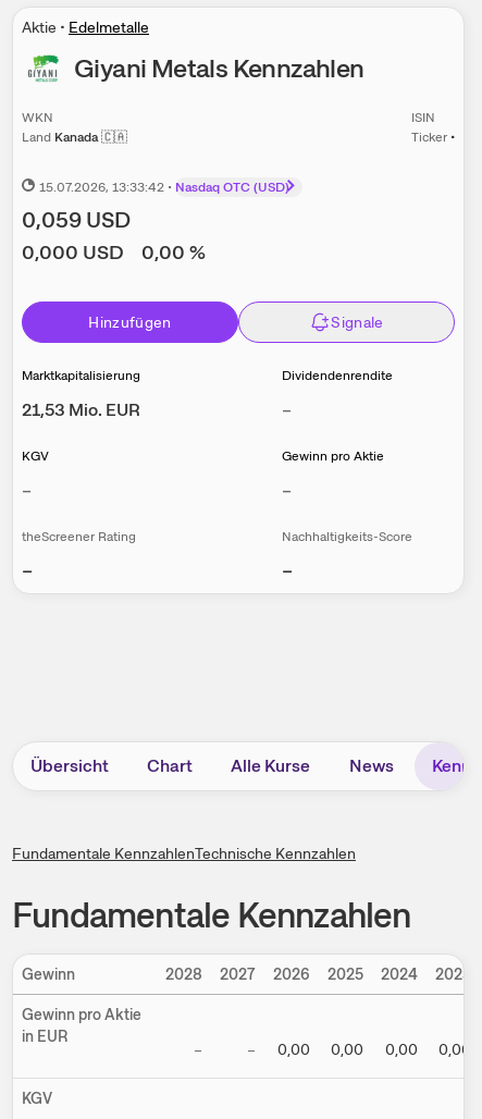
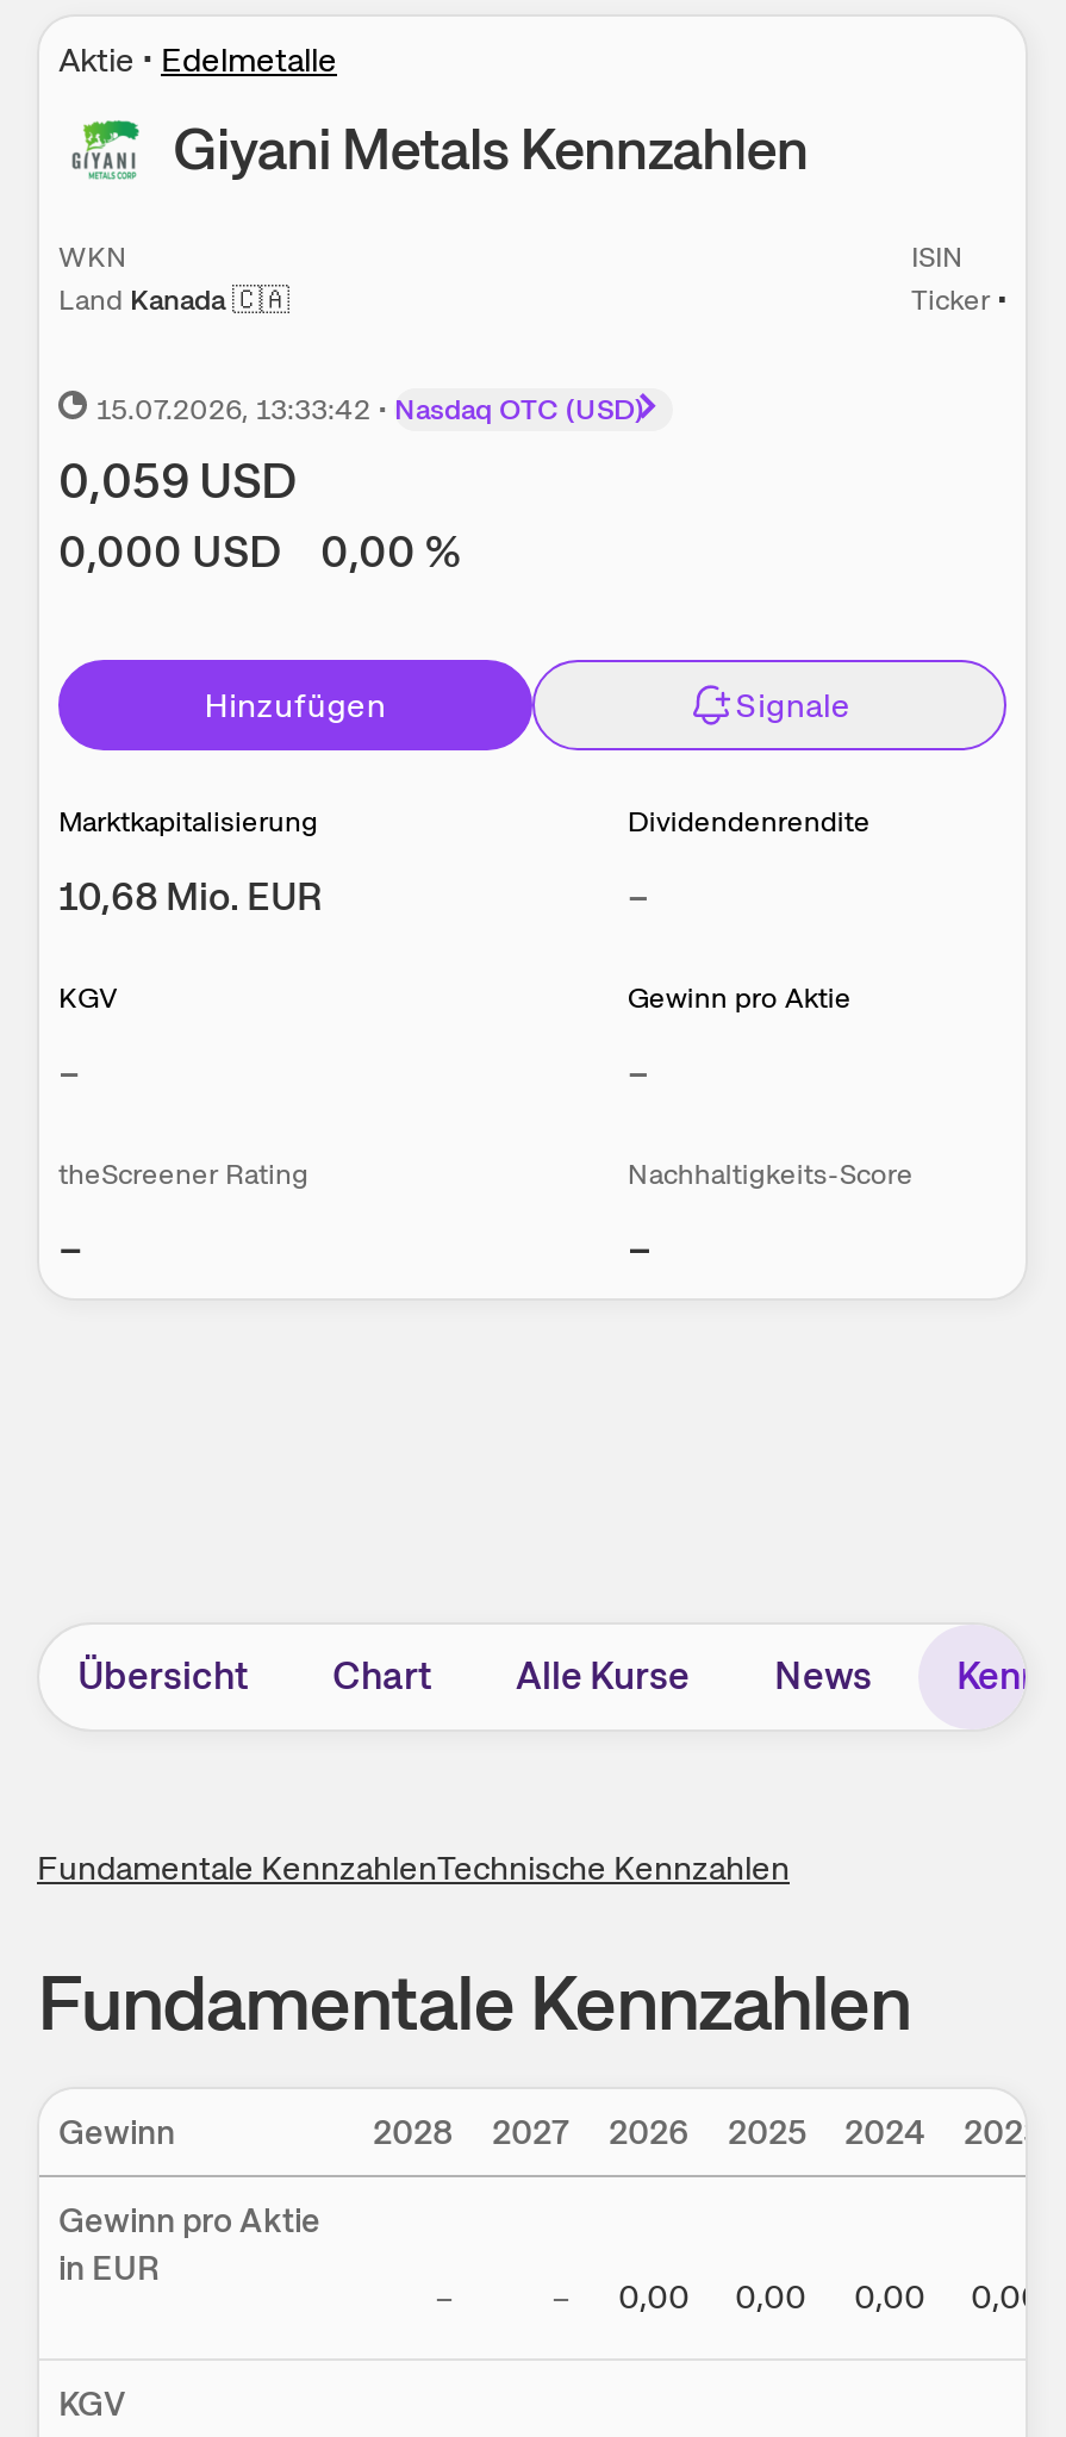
[22,399,140,421] 21,53 Mio. EUR -> [58,872,323,922] 10,68 Mio. EUR

